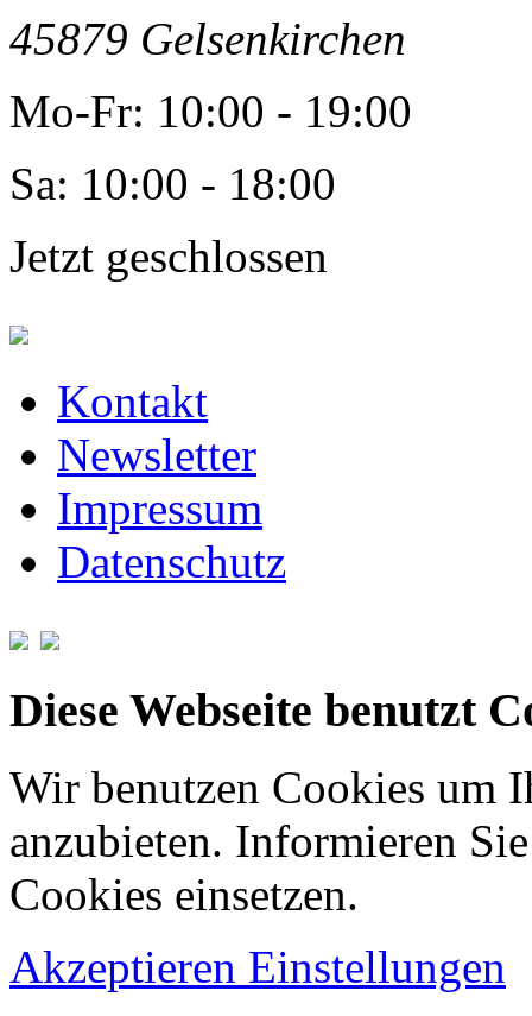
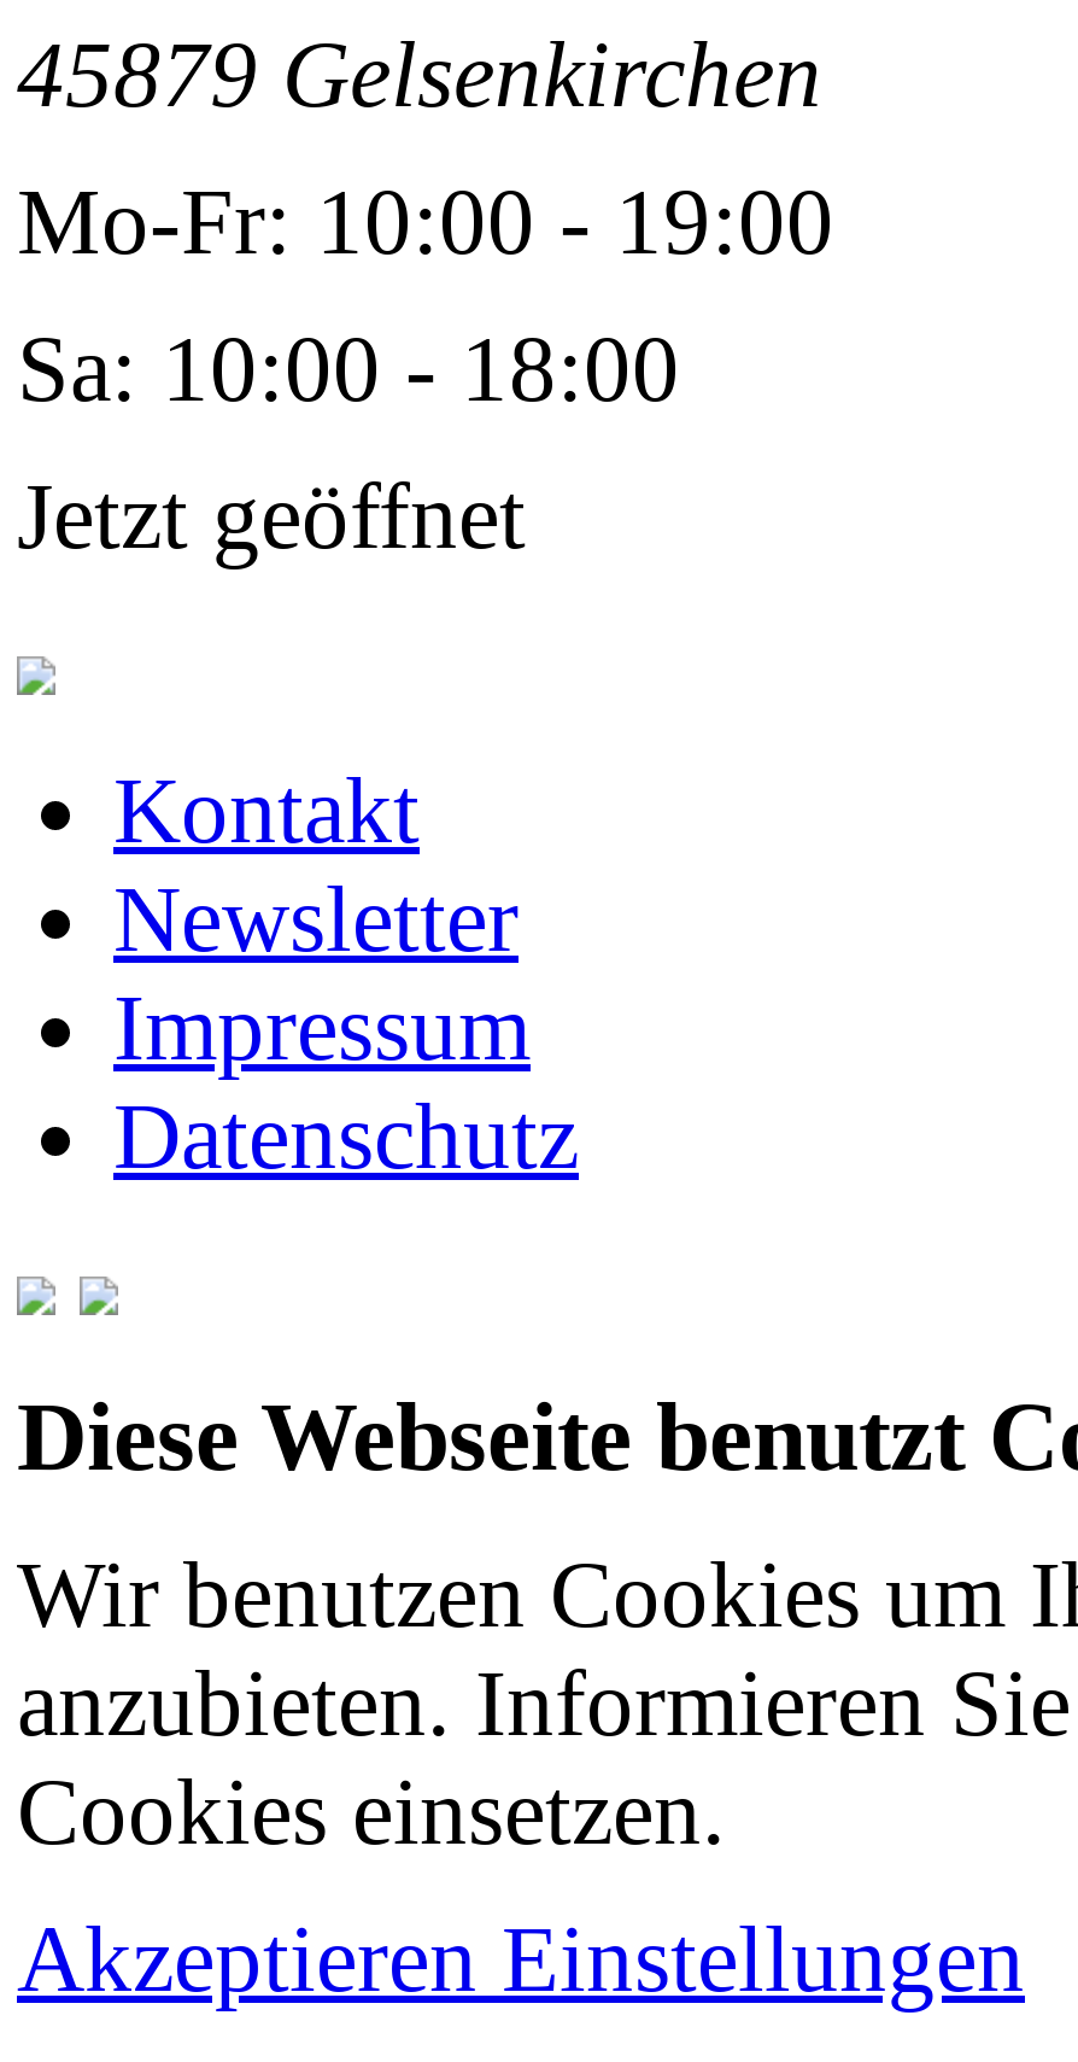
[9,230,328,281] Jetzt geschlossen -> [17,463,526,566] Jetzt geöffnet

